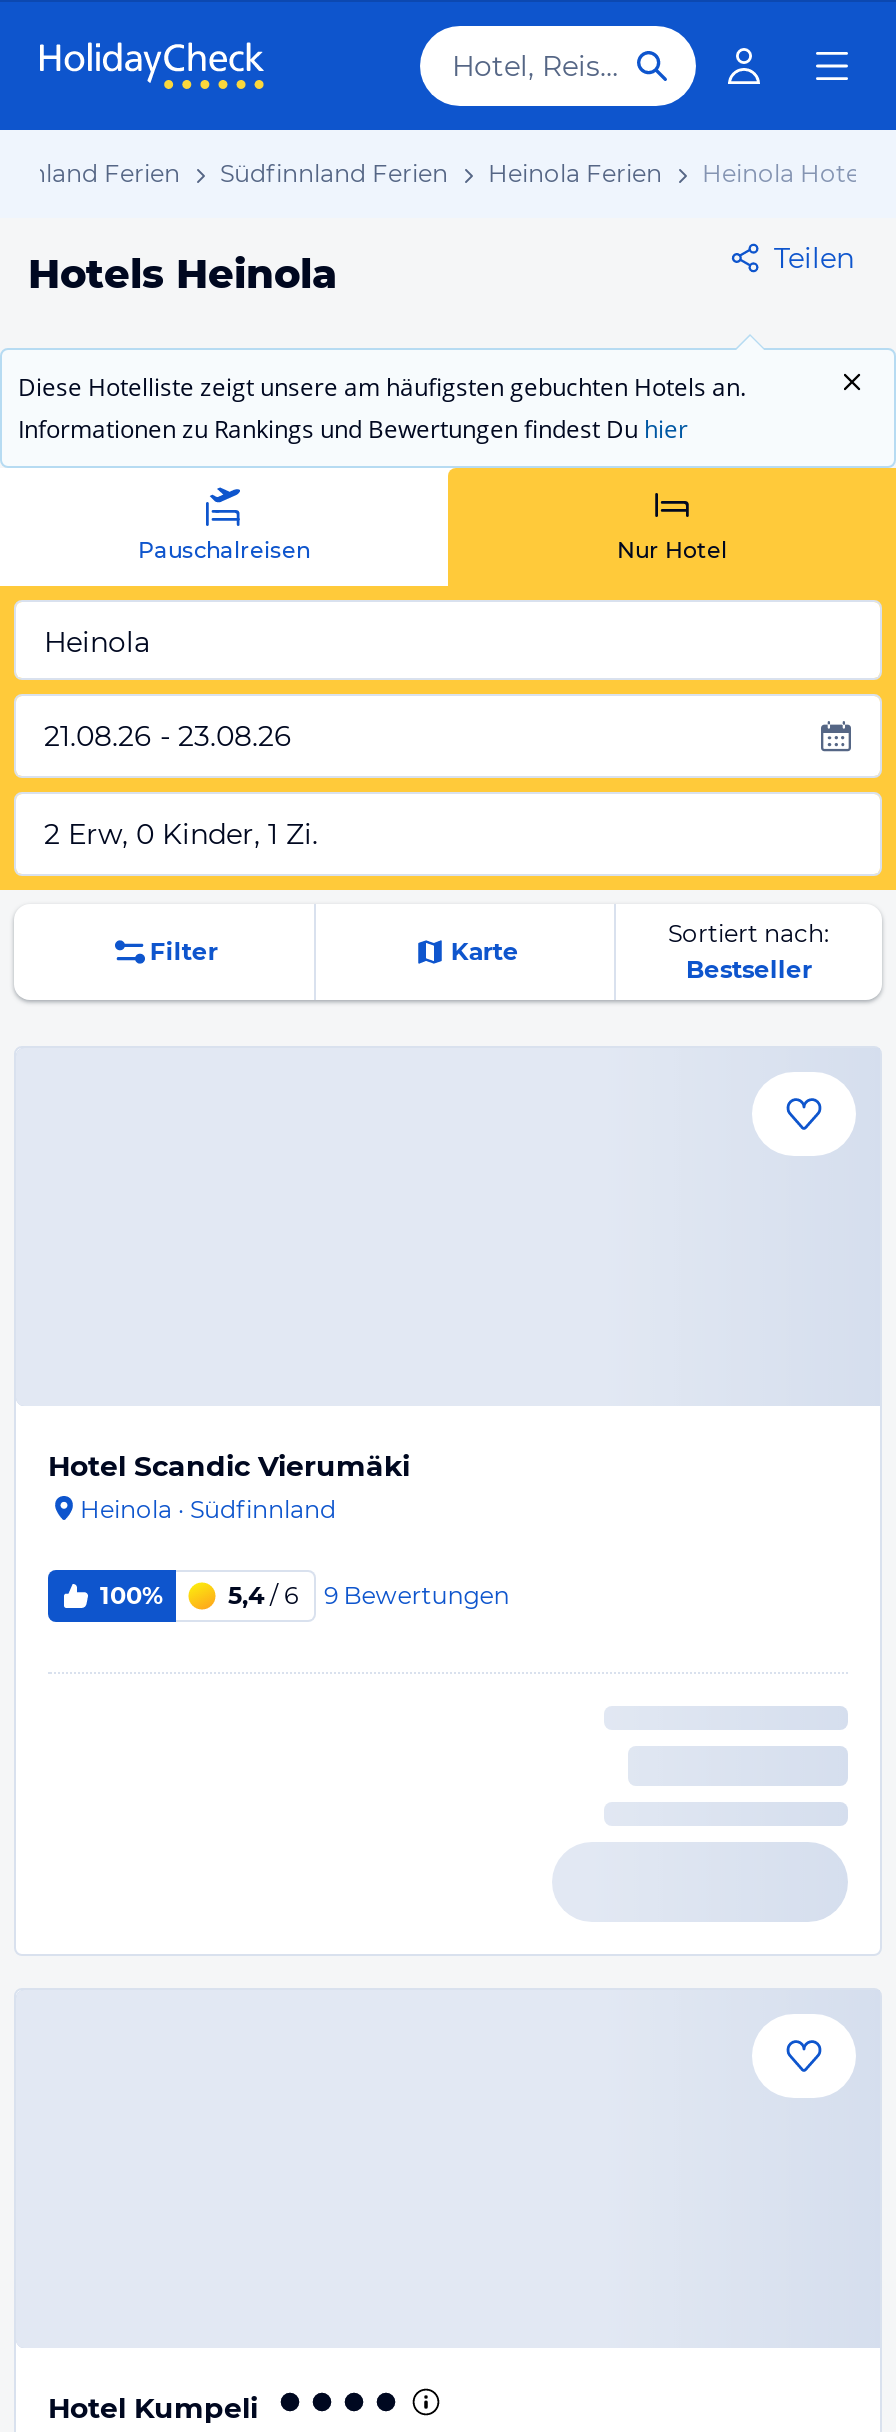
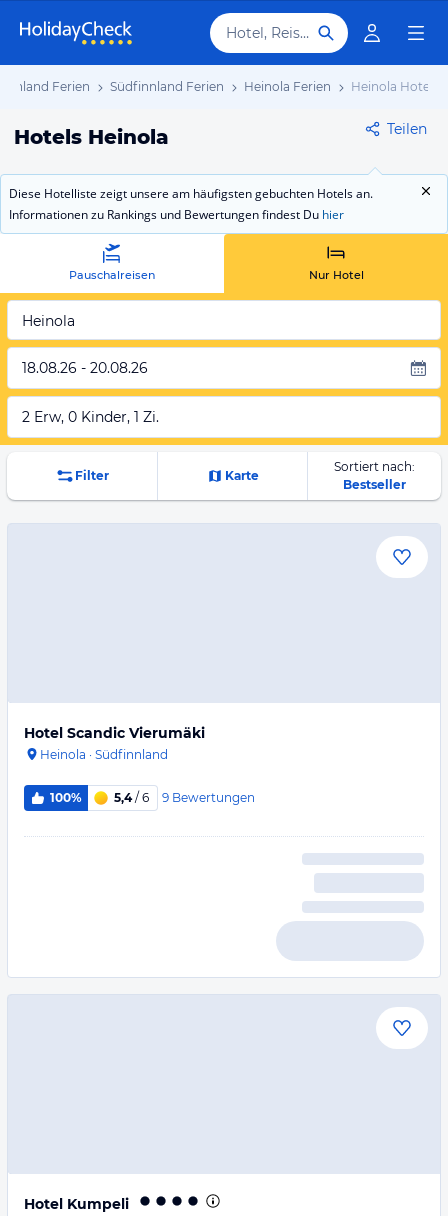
[44,718,292,754] 21.08.26 - 23.08.26 -> [22,359,148,377] 18.08.26 - 20.08.26

